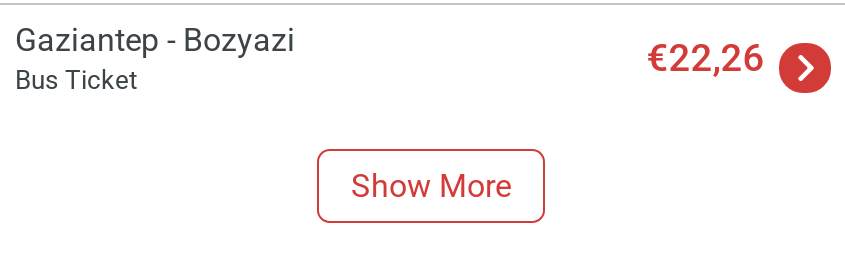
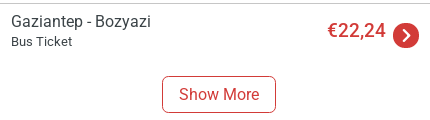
[646,35,764,81] €22,26 -> [327,19,386,42] €22,24

